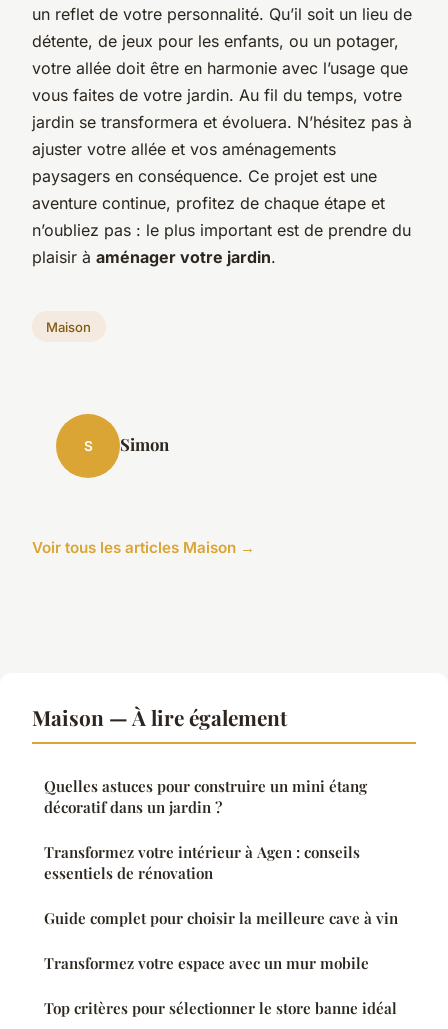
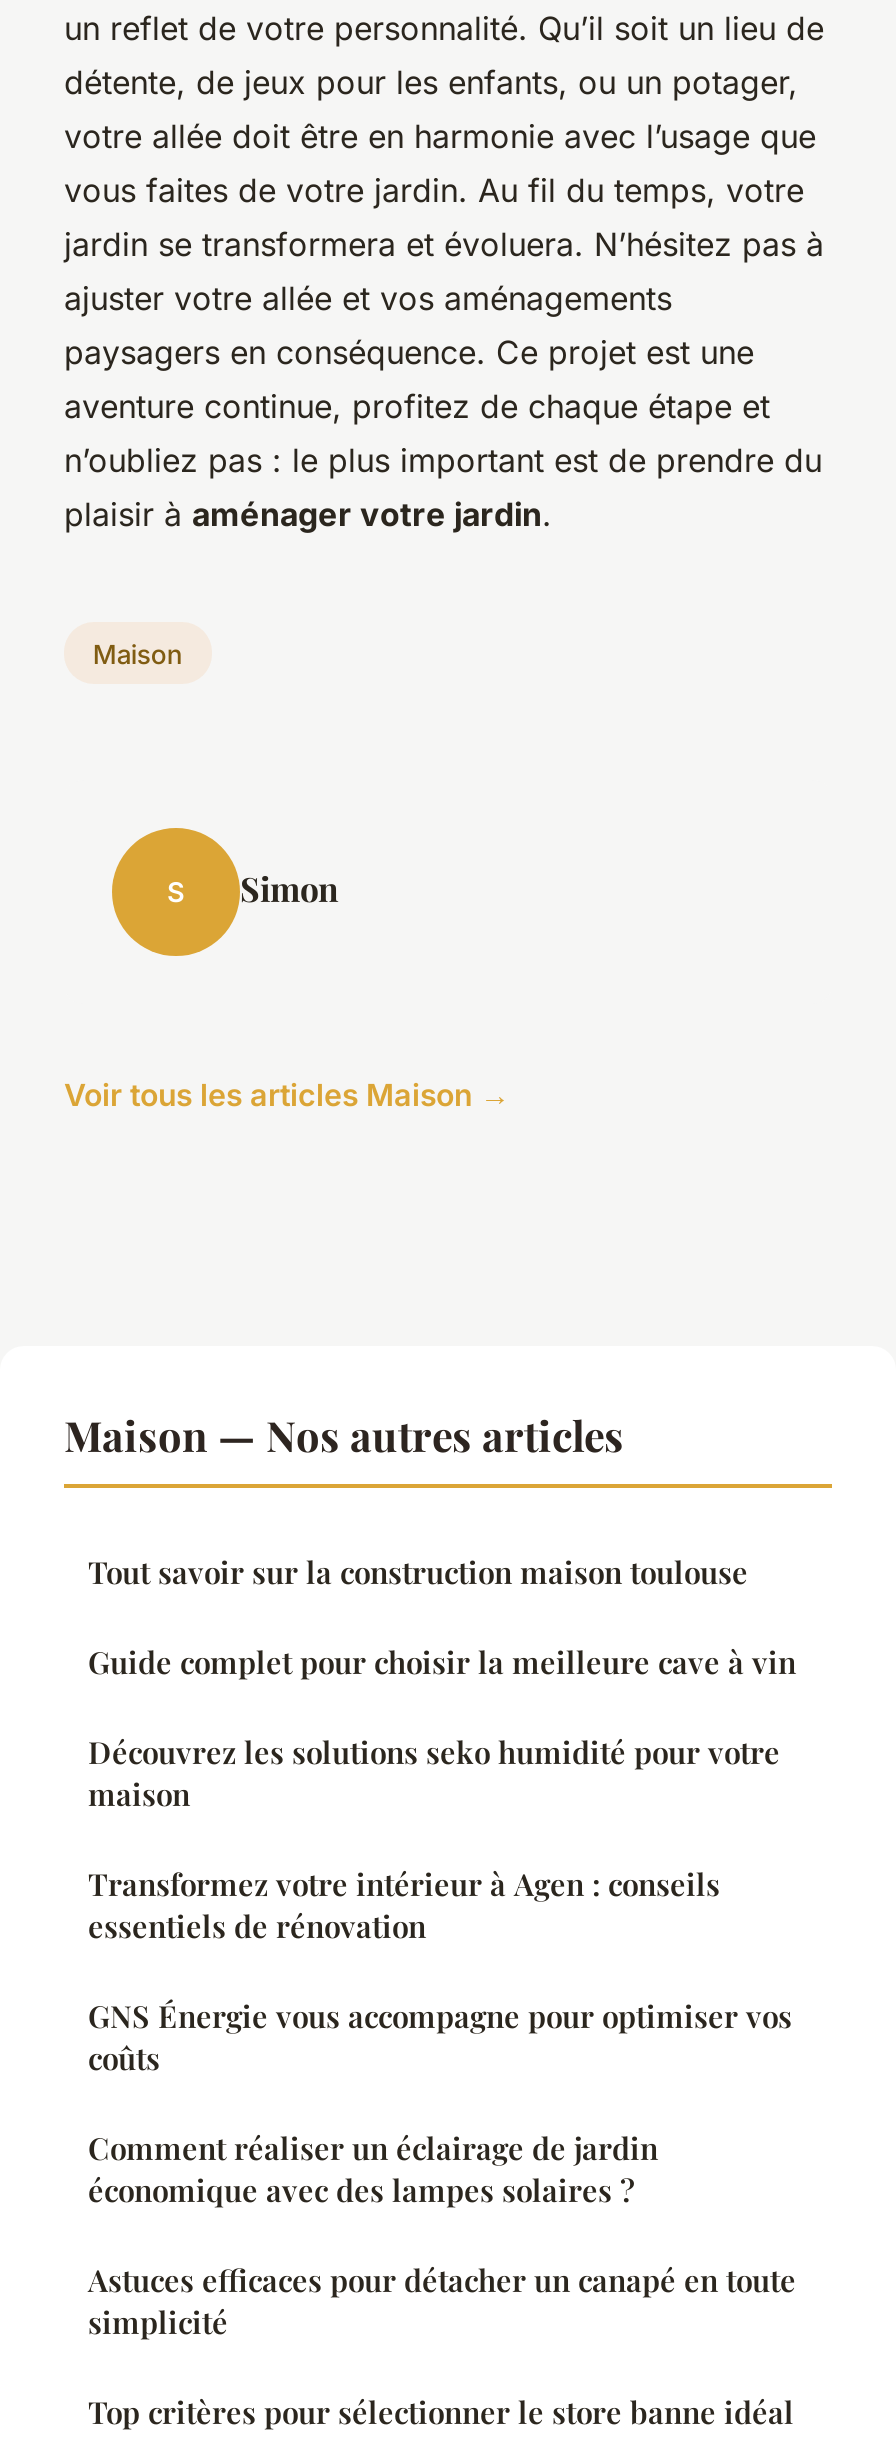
[32,703,367,817] Maison — À lire également | Quelles astuces pour construire un mini étang | décoratif dans un jardin ? -> [64,1407,780,1815] Maison — Nos autres articles | Tout savoir sur la construction maison toulouse | Découvrez les solutions seko humidité pour votre | maison
moved [44,908,398,928] -> [88,1643,796,1683]: Guide complet pour choisir la meilleure cave à vin
[44,953,369,973] Transformez votre espace avec un mur mobile -> [88,1997,796,2343] GNS Énergie vous accompagne pour optimiser vos | coûts | Comment réaliser un éclairage de jardin | économique avec des lampes solaires ? | Astuces efficaces pour détacher un canapé en toute | simplicité

